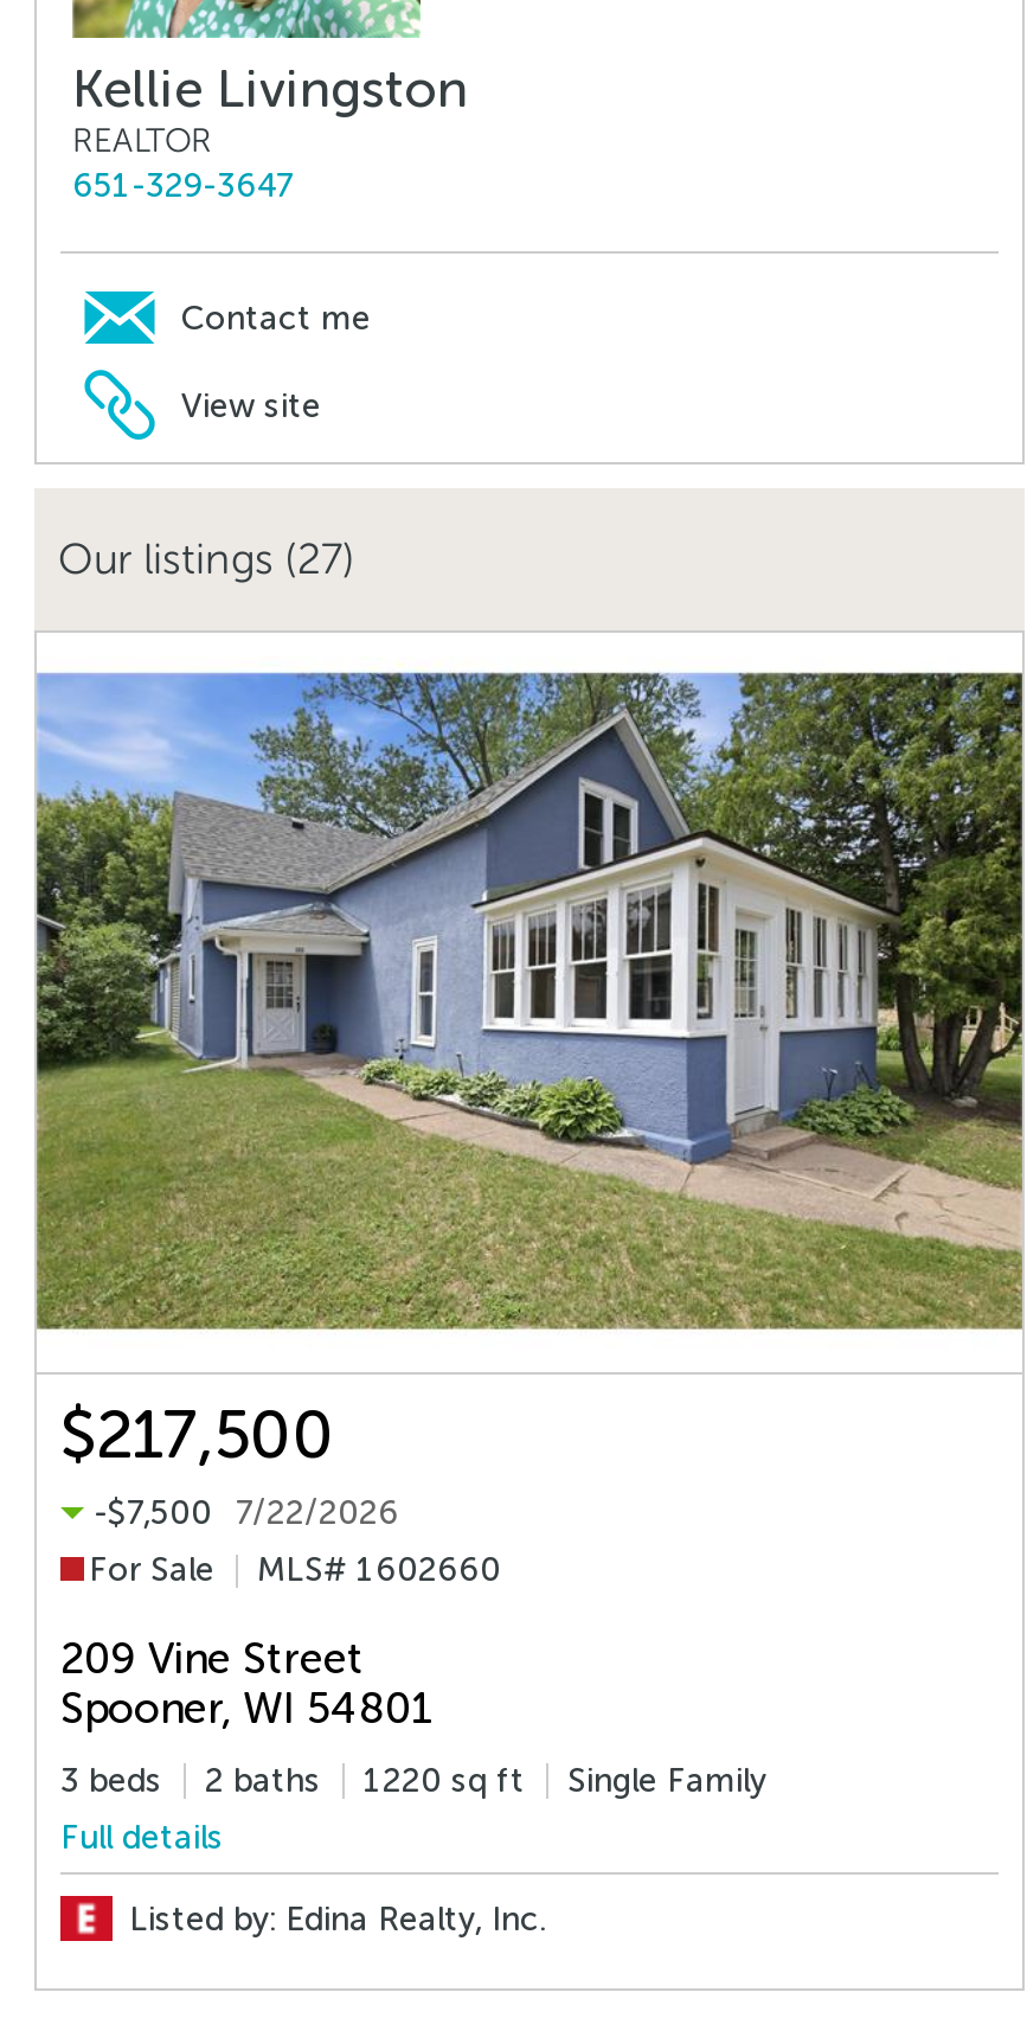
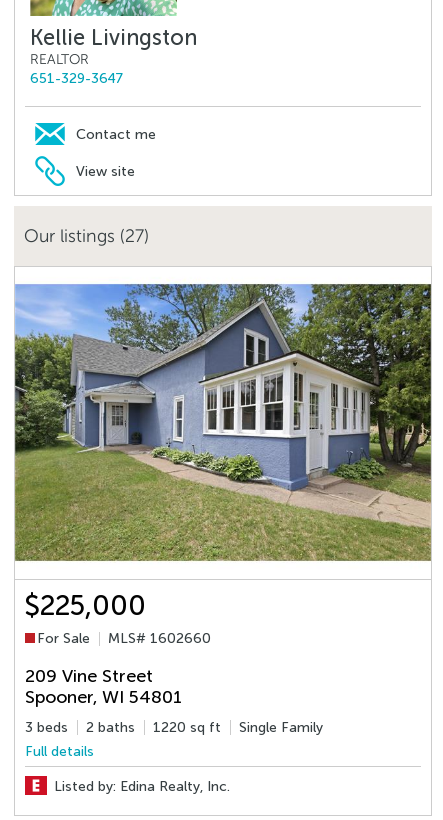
[60,1397,399,1530] $217,500 | -$7,500 | 7/22/2026 -> [25,589,146,620] $225,000

